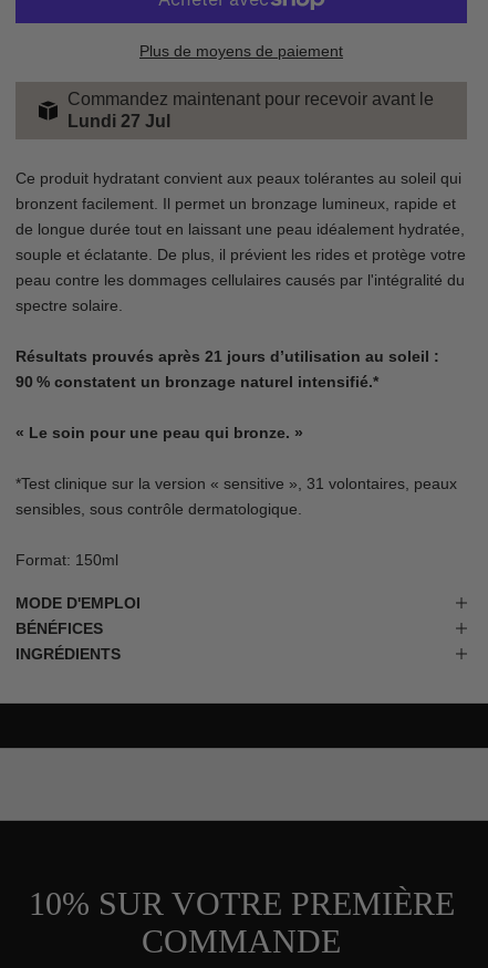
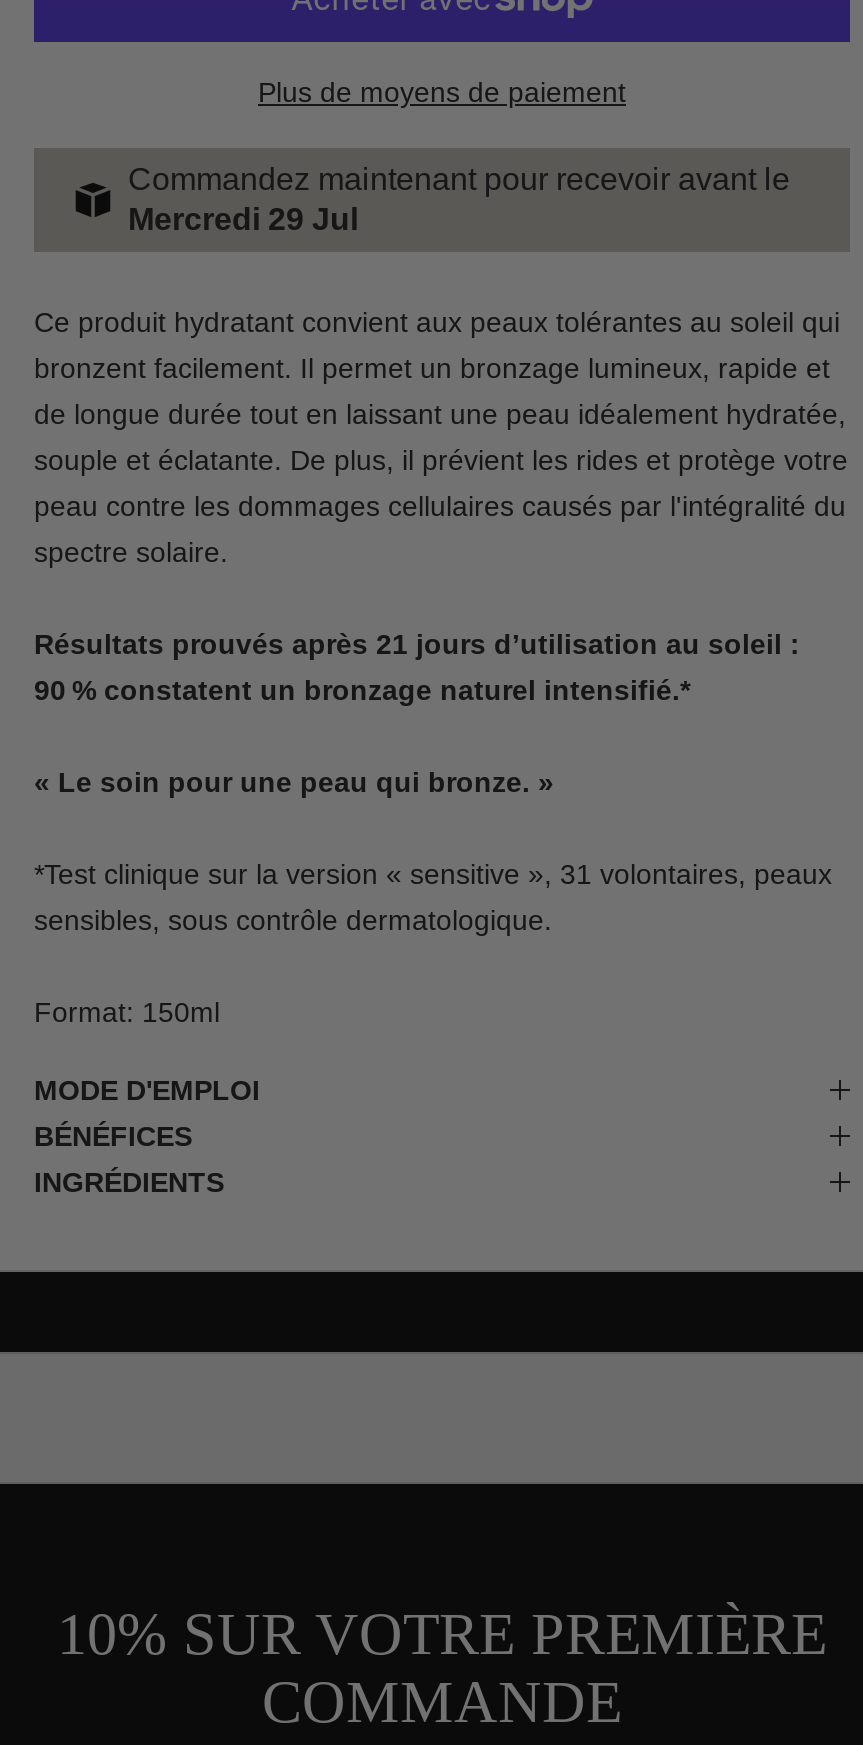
[68,111,170,130] Lundi 27 Jul -> [128,201,358,235] Mercredi 29 Jul

